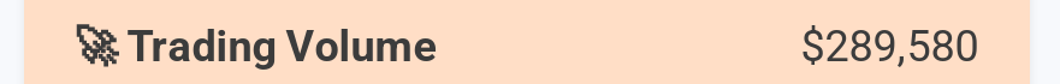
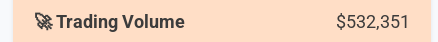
[801,20,979,71] $289,580 -> [336,11,410,32] $532,351

